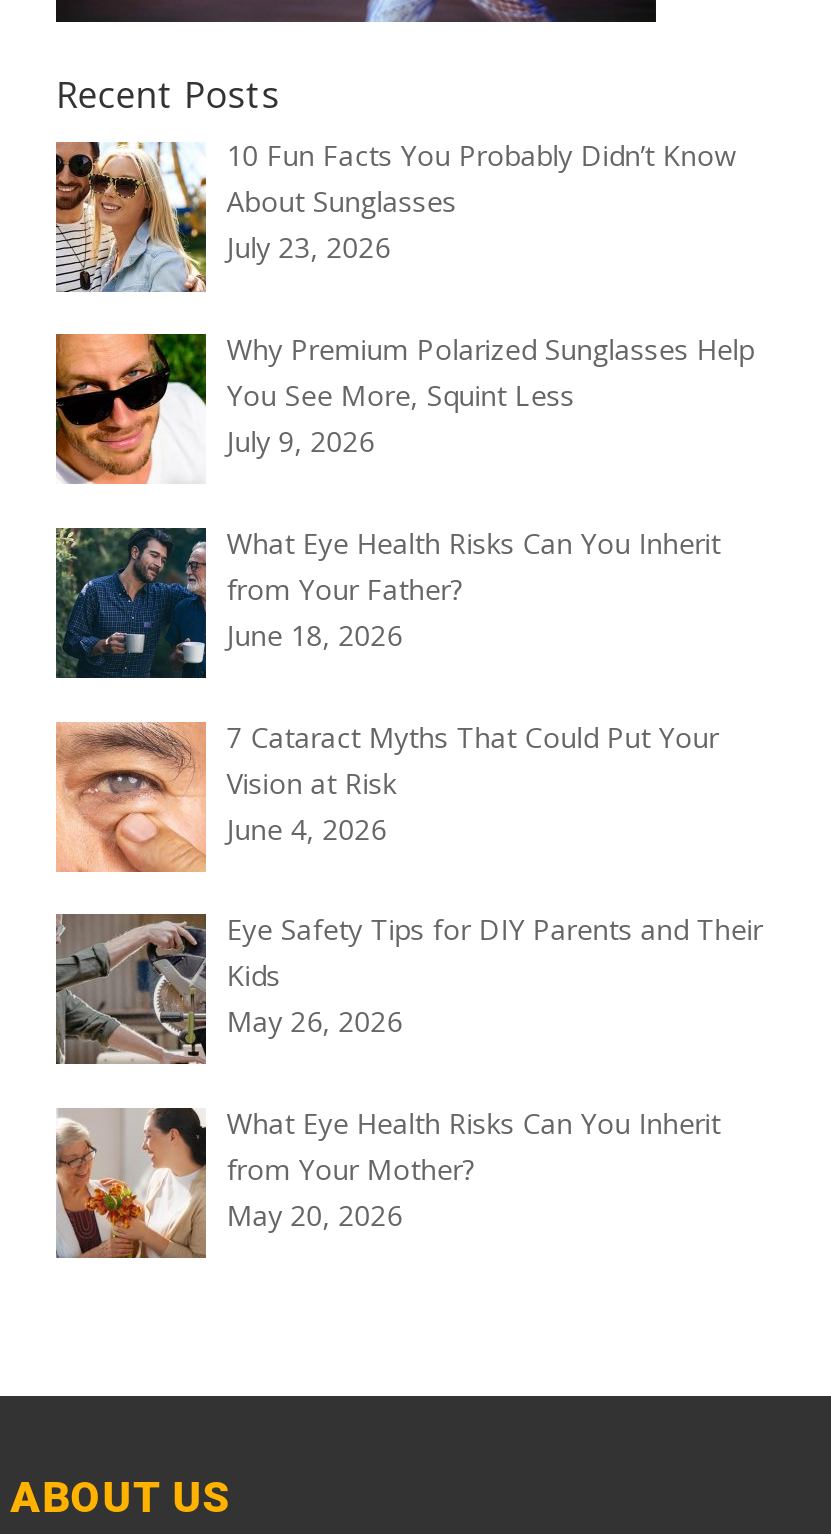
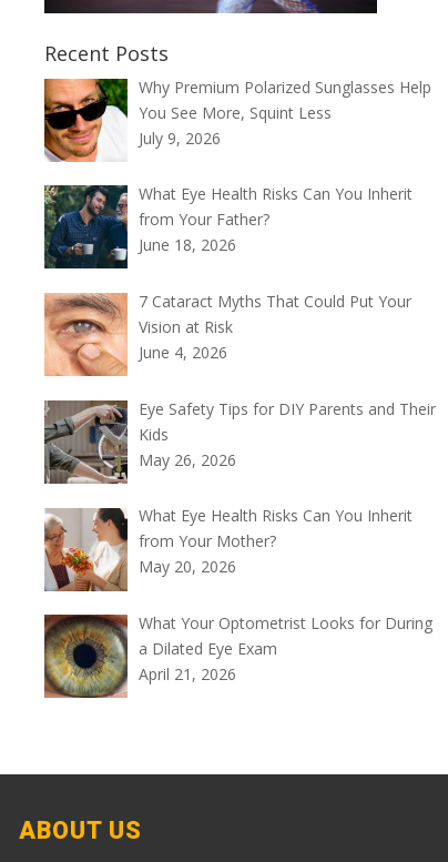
[54,137,737,294] [image] | 10 Fun Facts You Probably Didn’t Know | About Sunglasses | July 23, 2026 -> none
moved [52,330,763,1234] -> [42,75,436,577]: [image] | Why Premium Polarized Sunglasses Help | You See More, Squint Less | ... | from Your Mother? | May 20, 2026
none -> [43,612,433,698] [image] | What Your Optometrist Looks for During | a Dilated Eye Exam | April 21, 2026

